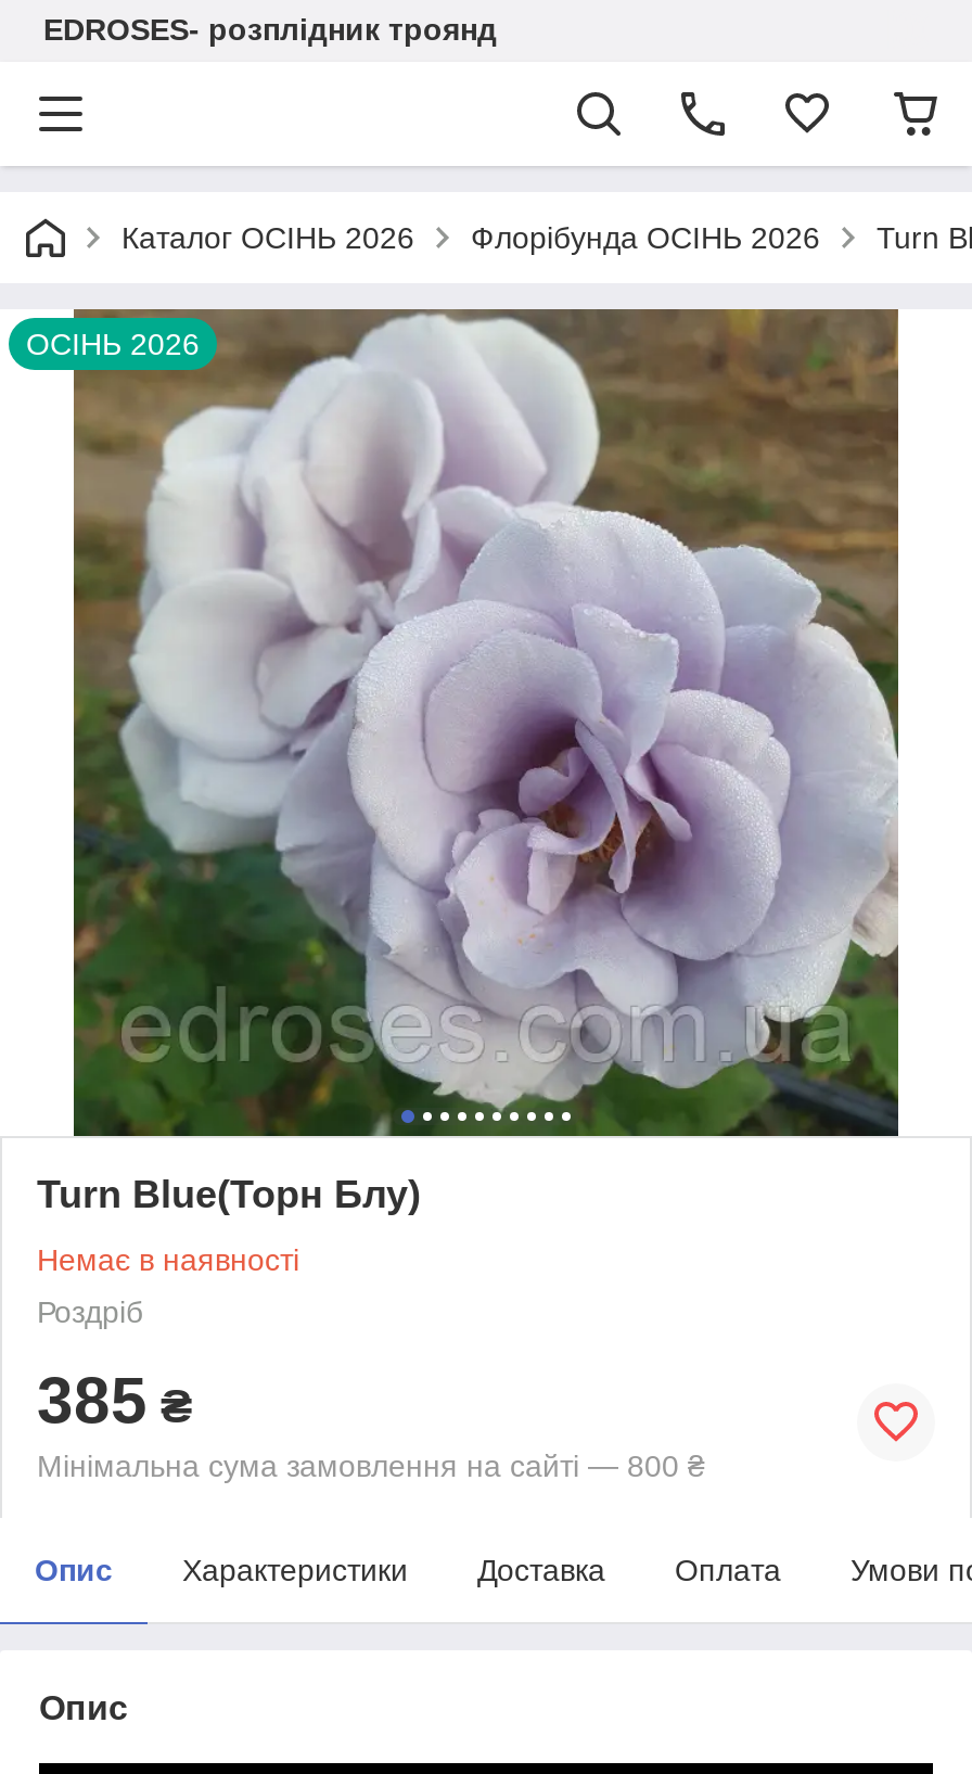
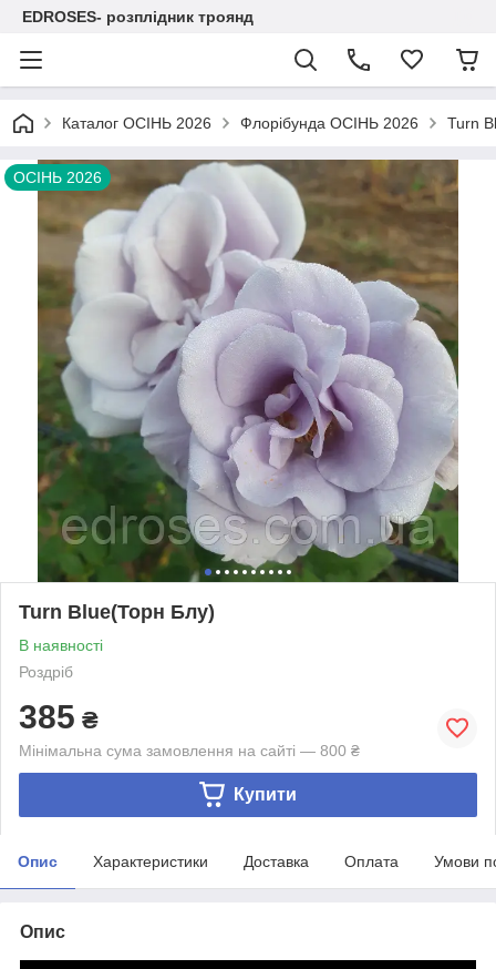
[37,1242,299,1277] Немає в наявності -> [19,636,103,654] В наявності
none -> [233,785,297,804] Купити

